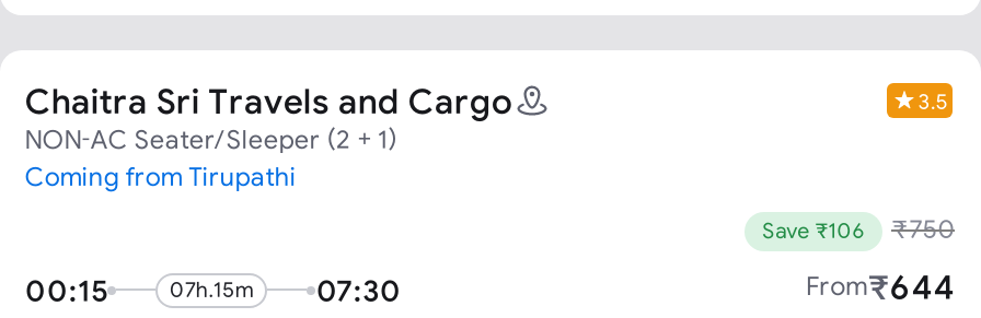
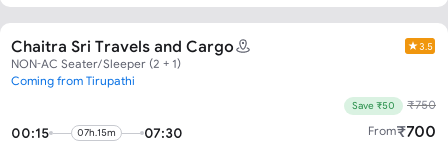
[762,219,865,243] Save ₹106 -> [352,100,395,111] Save ₹50
[806,267,955,306] From₹644 -> [368,122,436,140] From₹700

